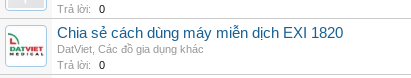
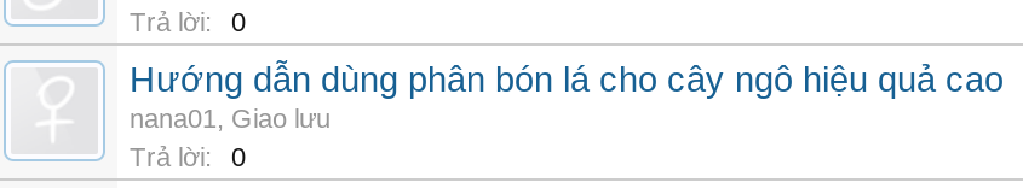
[7,28,43,64] [image] -> none
[57,25,343,55] Chia sẻ cách dùng máy miễn dịch EXI 1820 | DatViet, Các đồ gia dụng khác -> [130,60,1004,133] Hướng dẫn dùng phân bón lá cho cây ngô hiệu quả cao | nana01, Giao lưu

